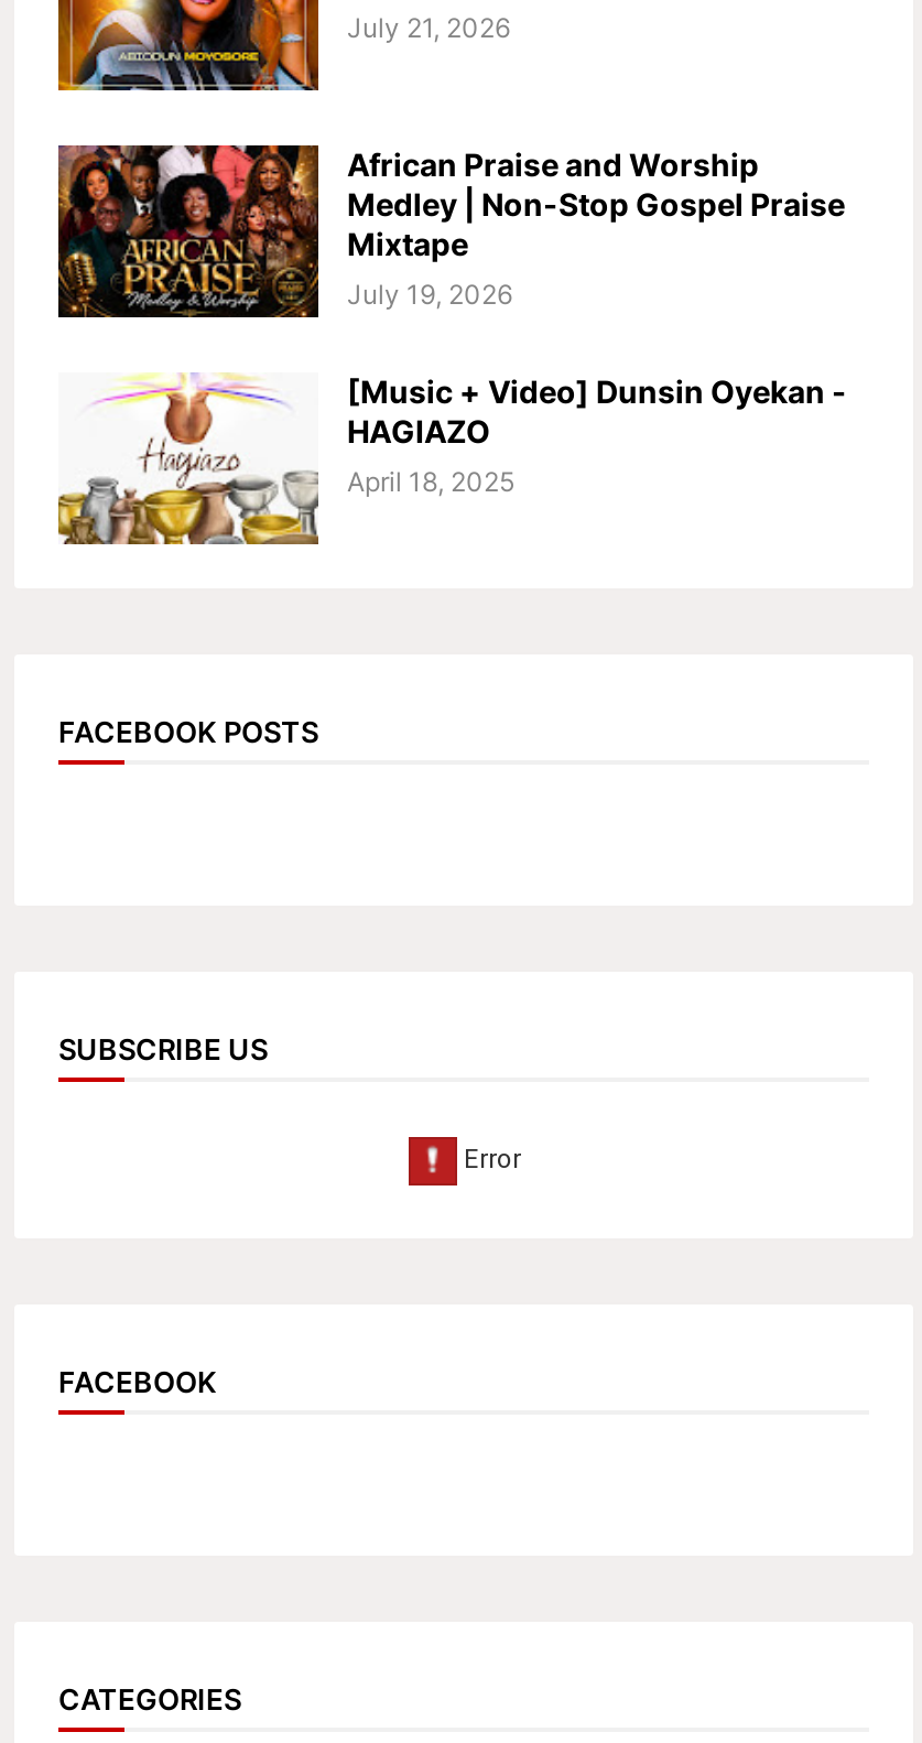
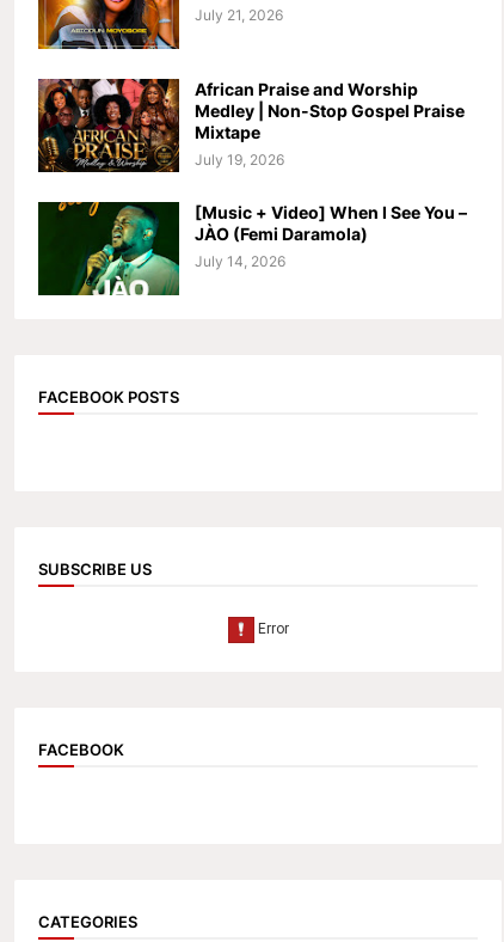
[56,372,847,546] [image] | [Music + Video] Dunsin Oyekan - | HAGIAZO | April 18, 2025 -> [37,201,467,296] [image] | [Music + Video] When I See You – | JÀO (Femi Daramola) | July 14, 2026

